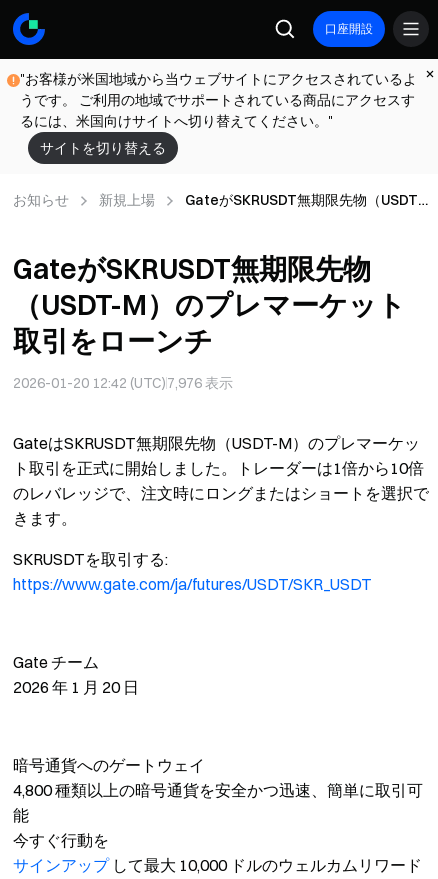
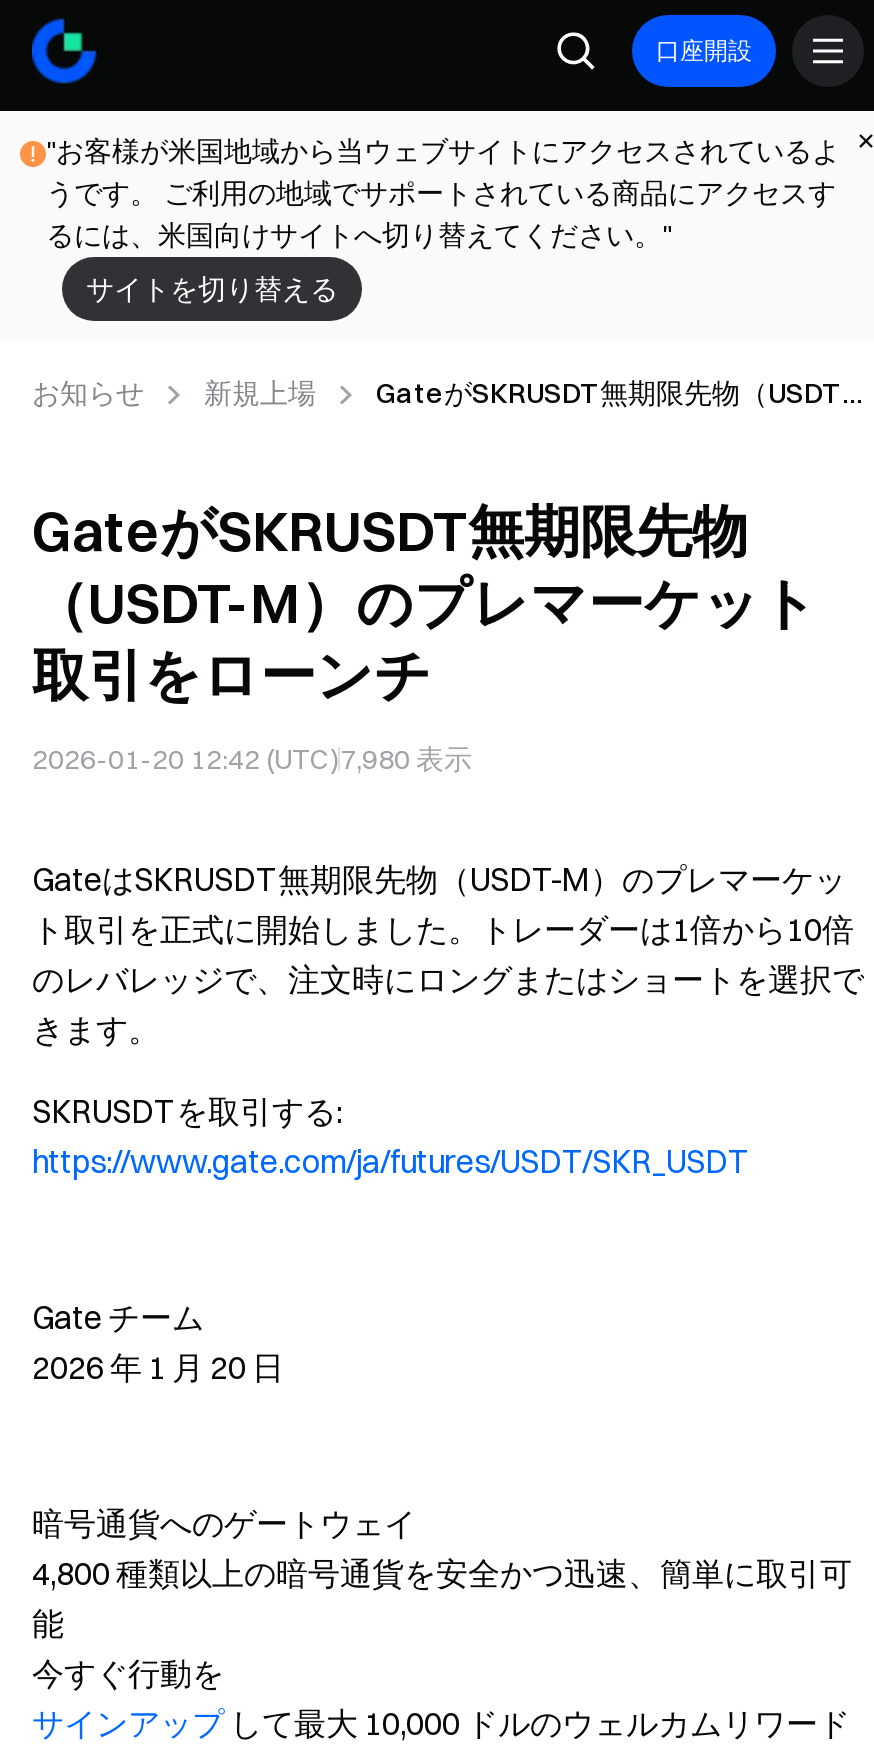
[13,374,233,392] 2026-01-20 12:42 (UTC)7,976表示 -> [32,741,472,777] 2026-01-20 12:42 (UTC)7,980表示

